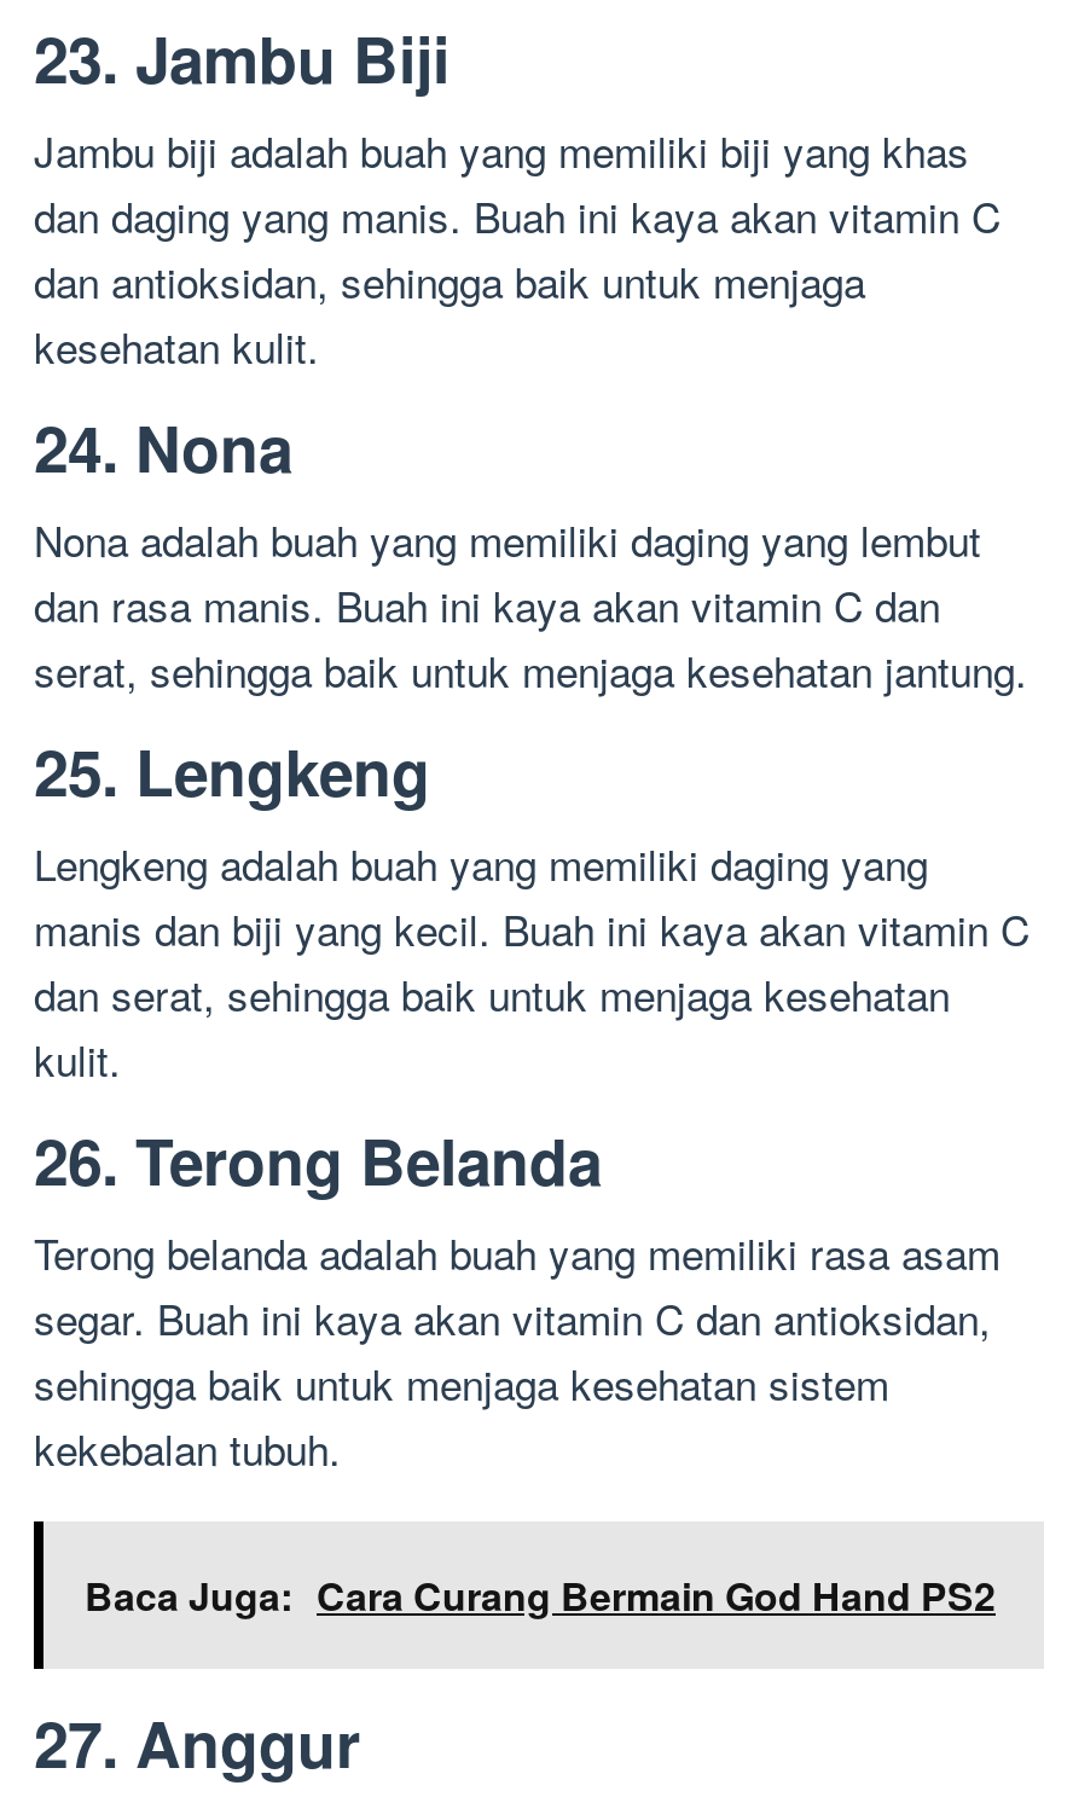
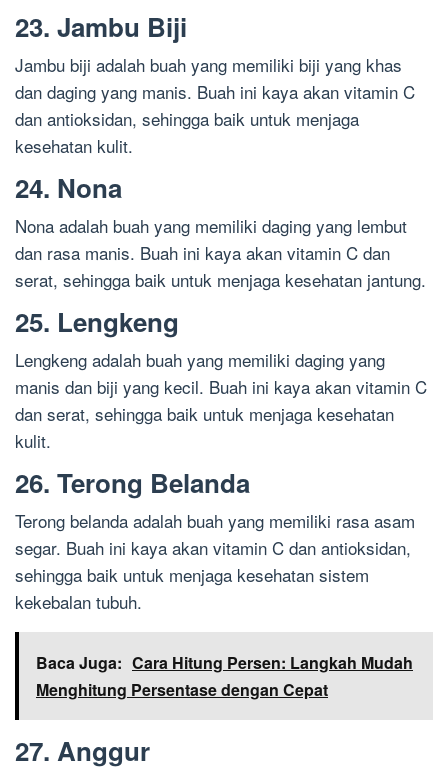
[85,1567,996,1622] Baca Juga: Cara Curang Bermain God Hand PS2 -> [36,651,413,701] Baca Juga: Cara Hitung Persen: Langkah Mudah | Menghitung Persentase dengan Cepat

